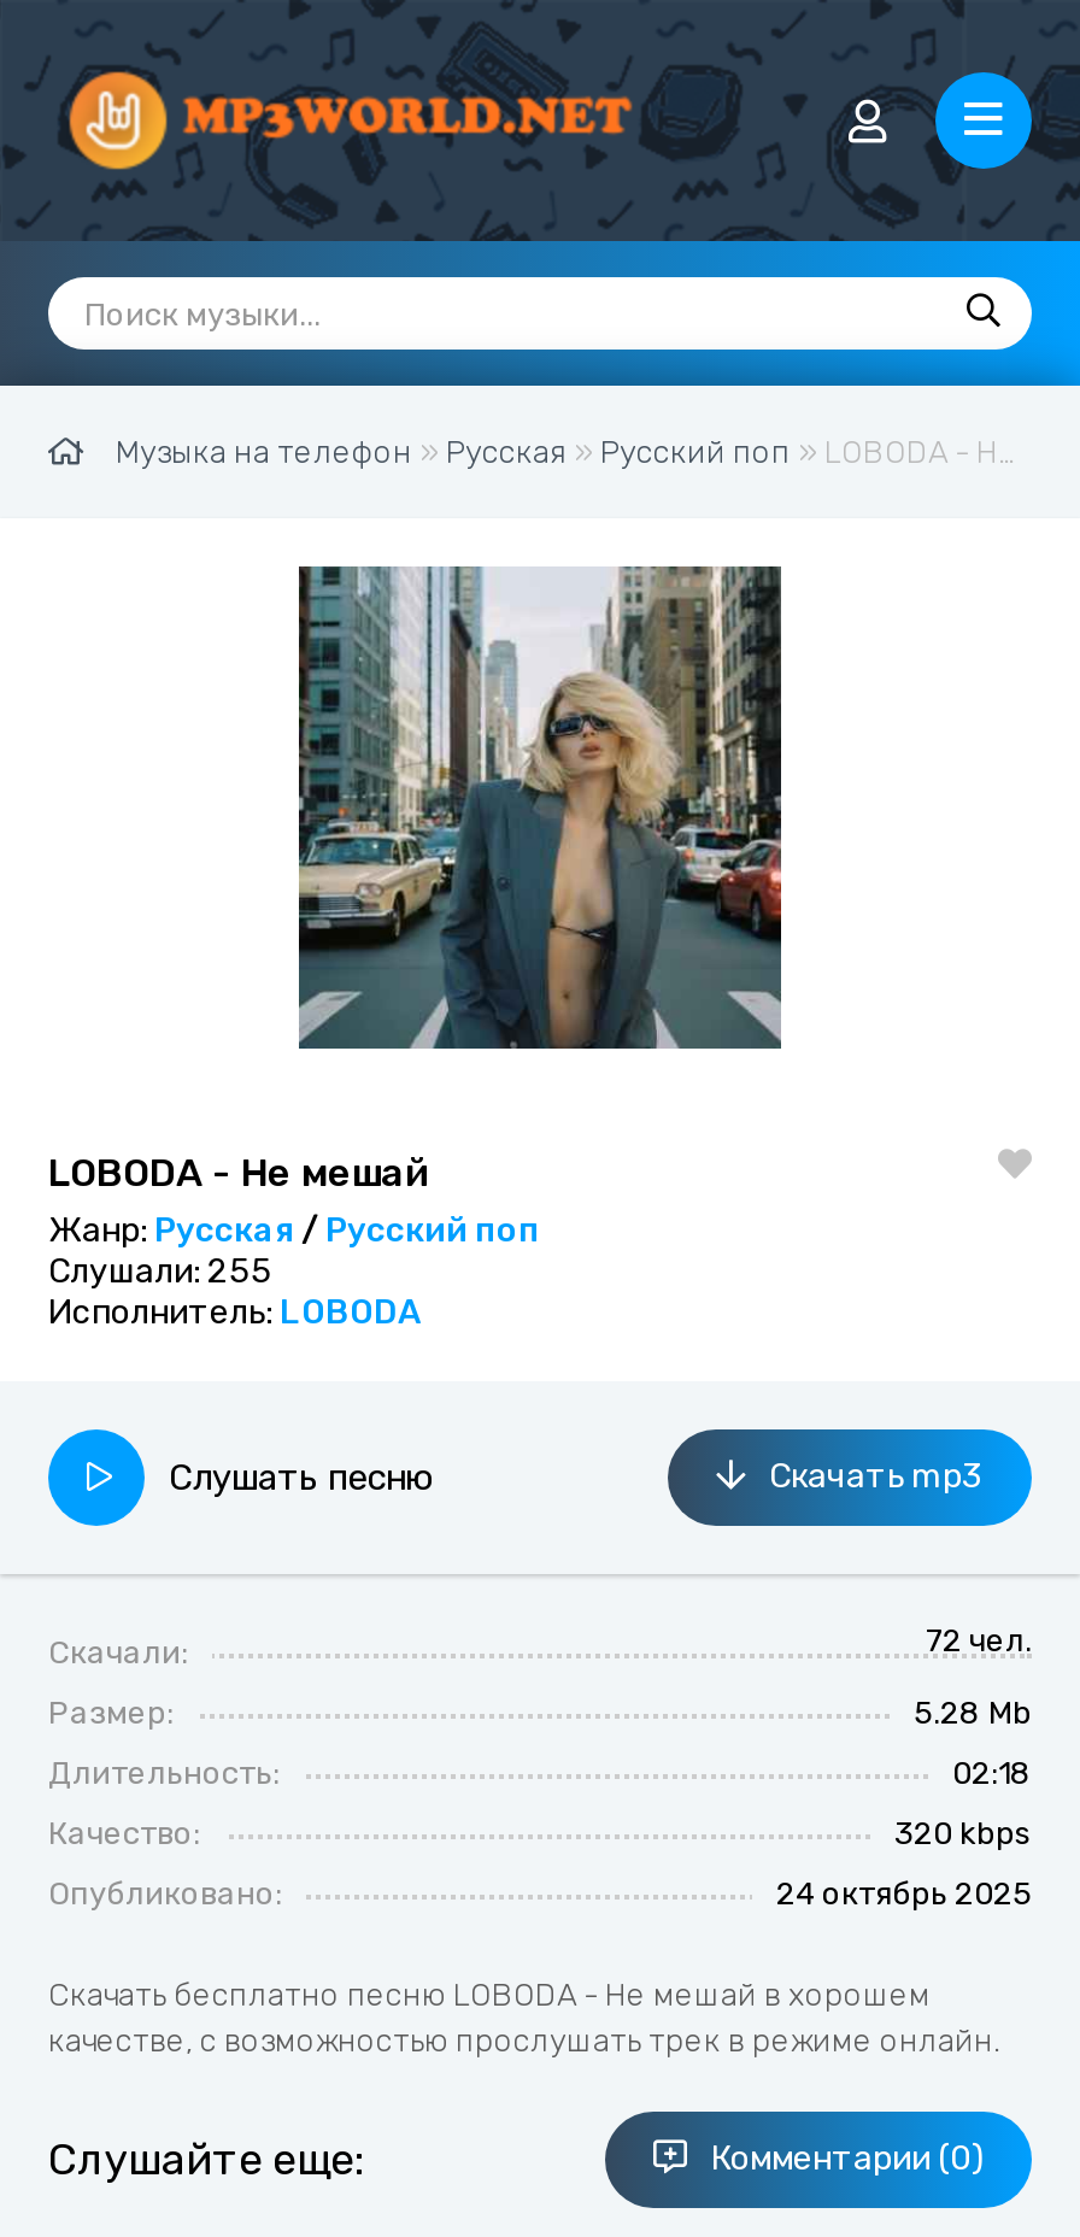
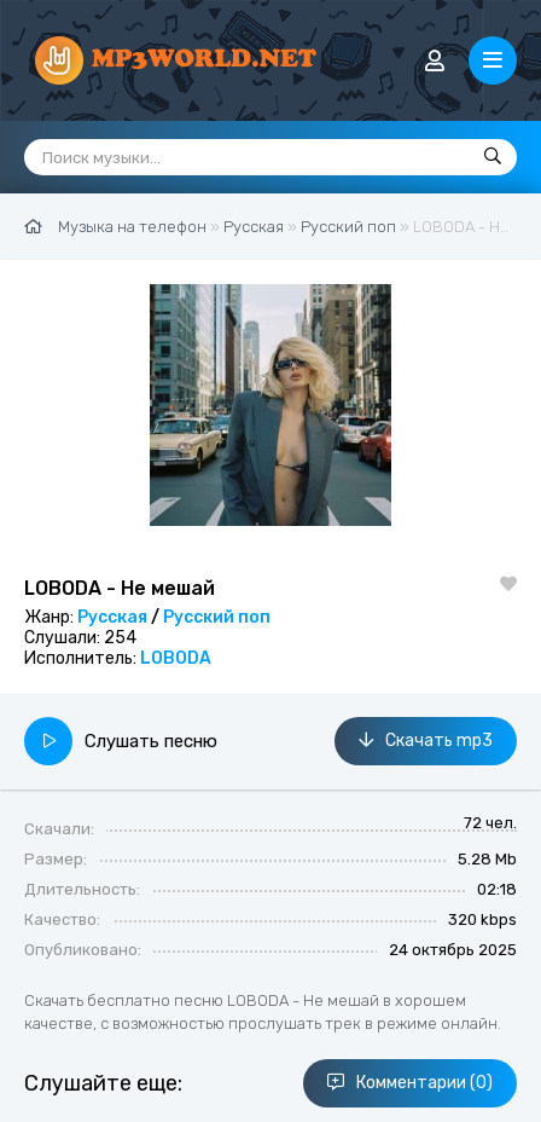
[48,1251,272,1292] Слушали: 255 -> [24,627,136,648] Слушали: 254

